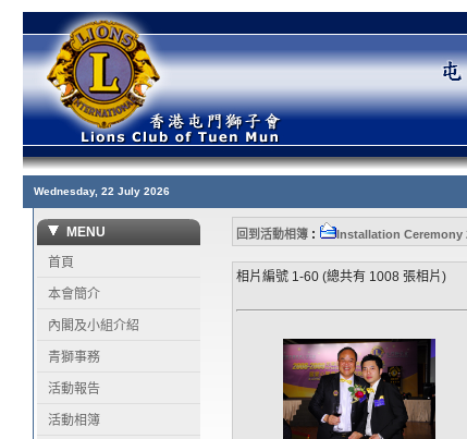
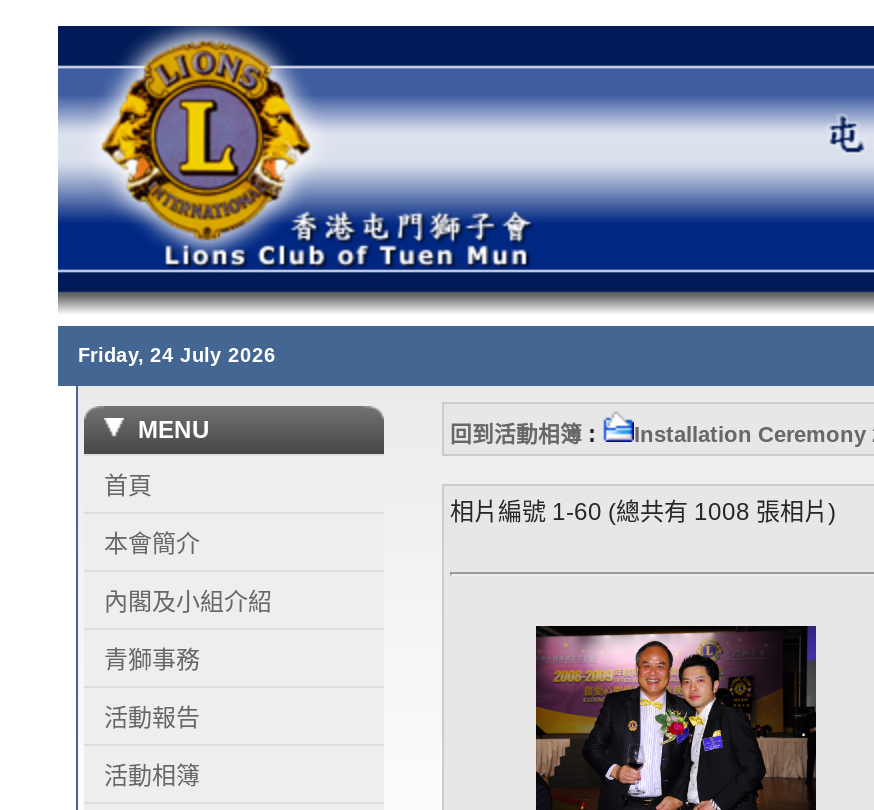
[34,185,170,197] Wednesday, 22 July 2026 -> [78,344,276,366] Friday, 24 July 2026

